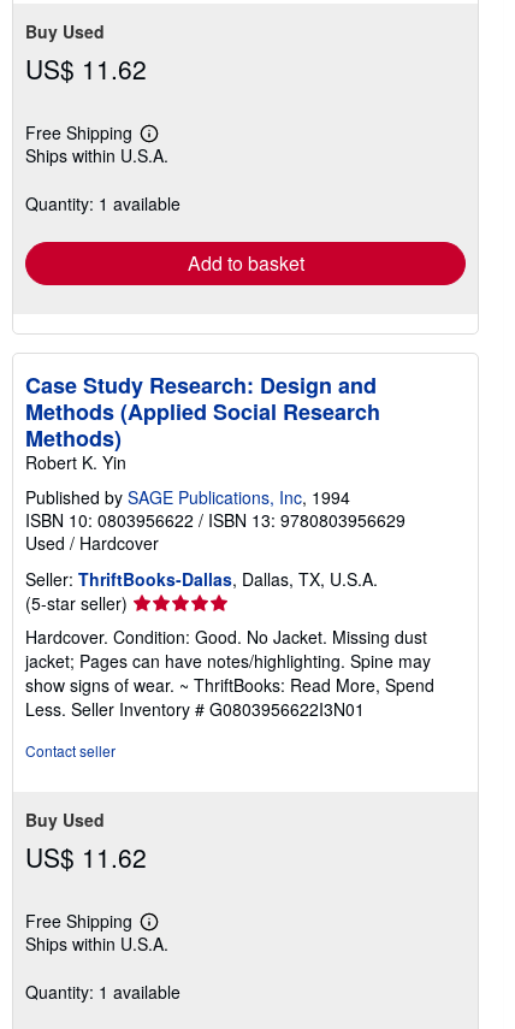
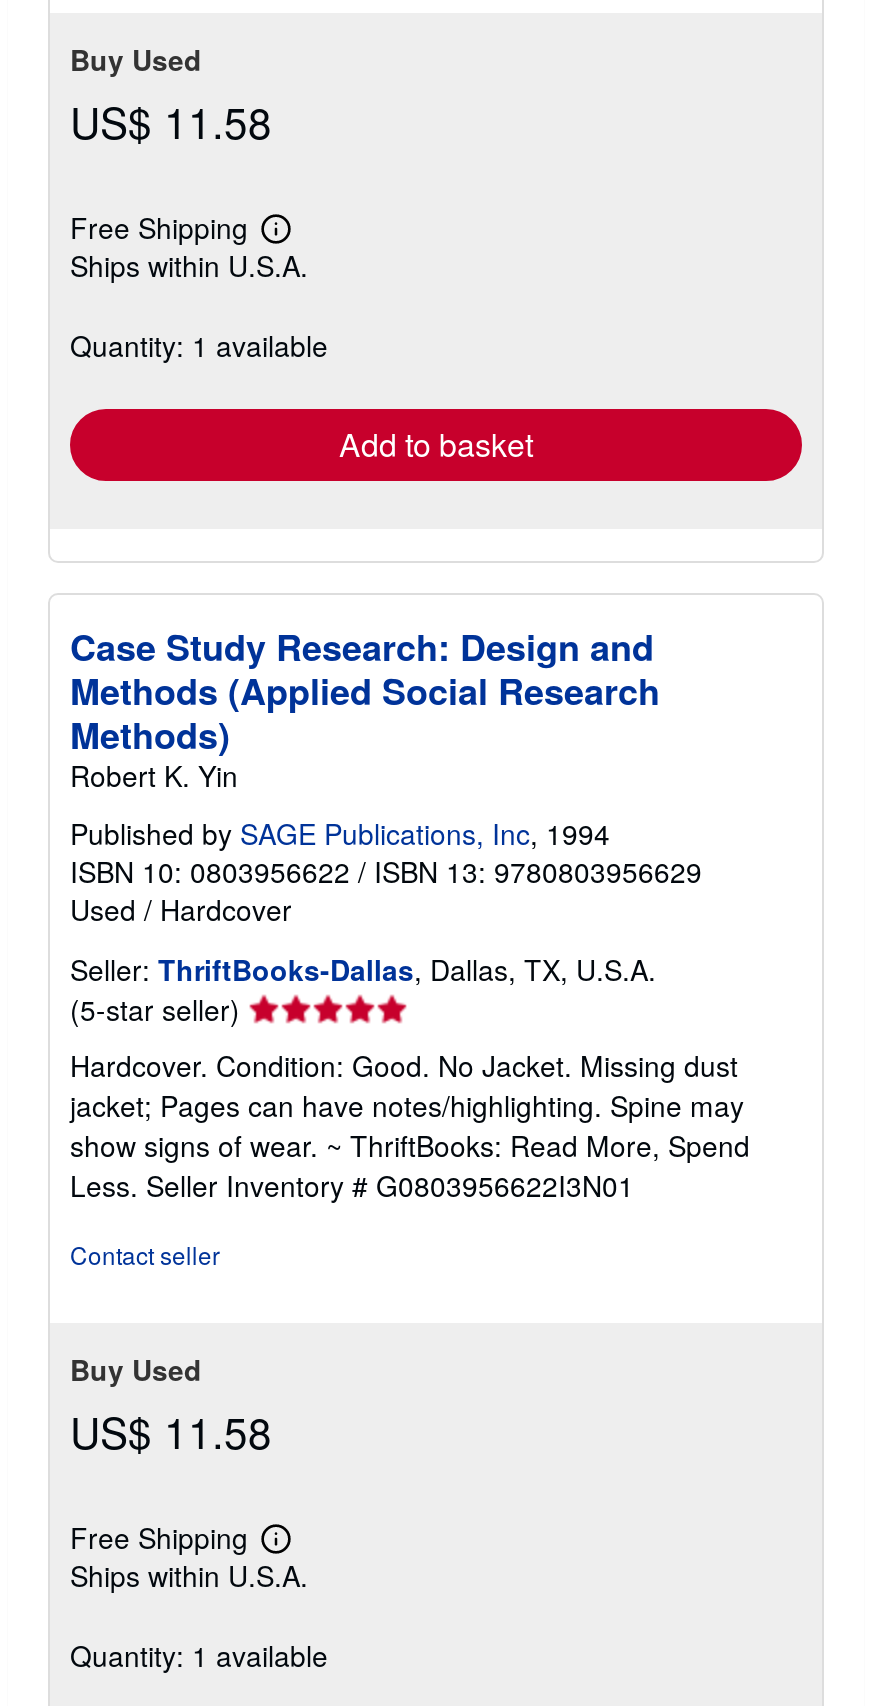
[25,51,147,87] US$ 11.62 -> [70,92,272,152] US$ 11.58
[25,839,147,875] US$ 11.62 -> [70,1402,272,1462] US$ 11.58

